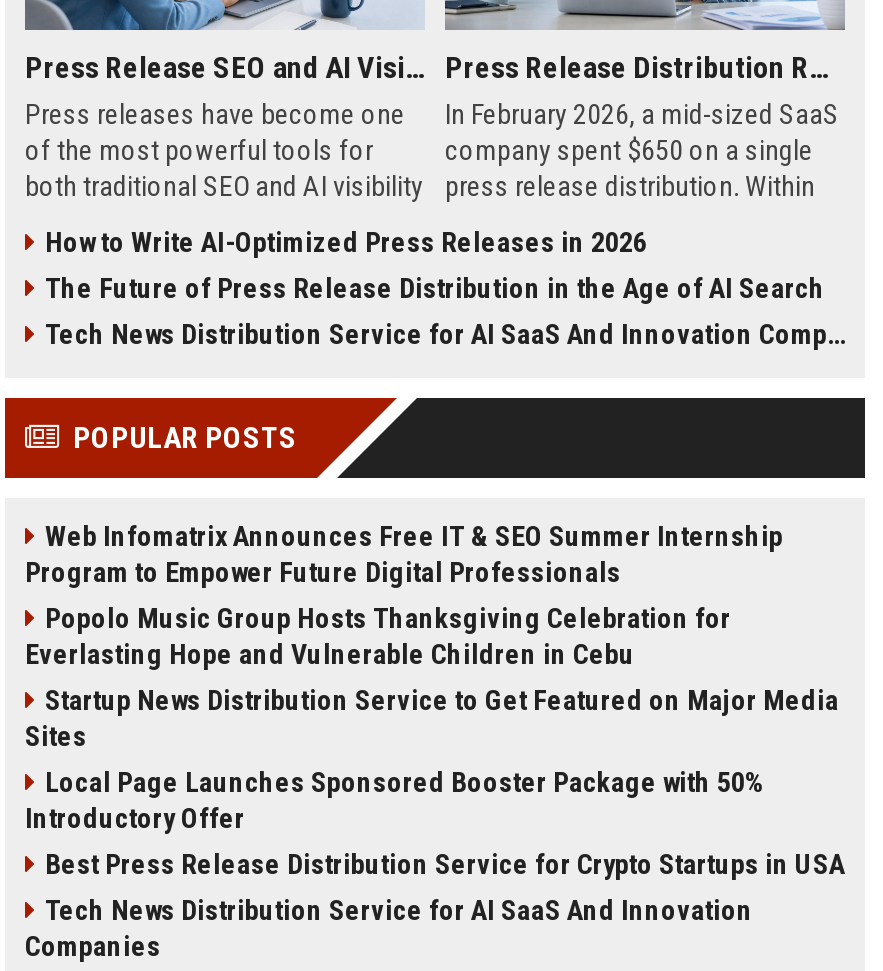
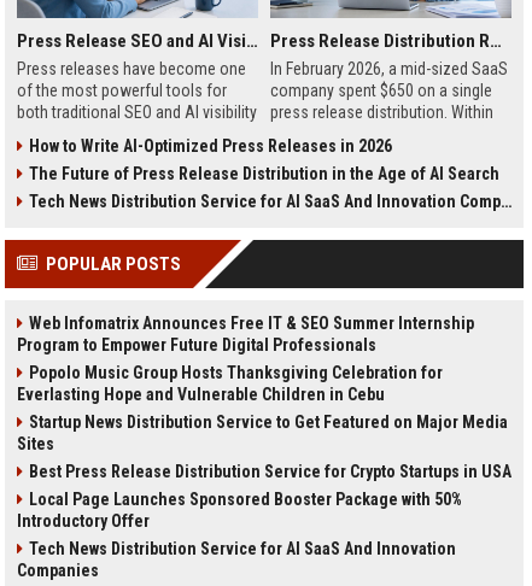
moved [25,766,763,834] -> [17,490,462,531]: Local Page Launches Sponsored Booster Package with 50% | Introductory Offer
moved [45,848,845,880] -> [29,462,511,481]: Best Press Release Distribution Service for Crypto Startups in USA

